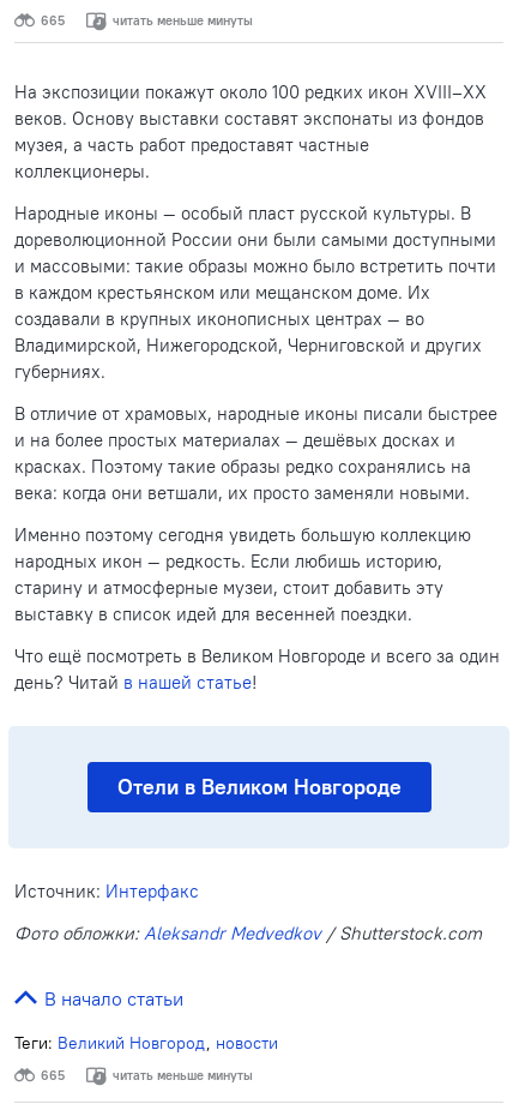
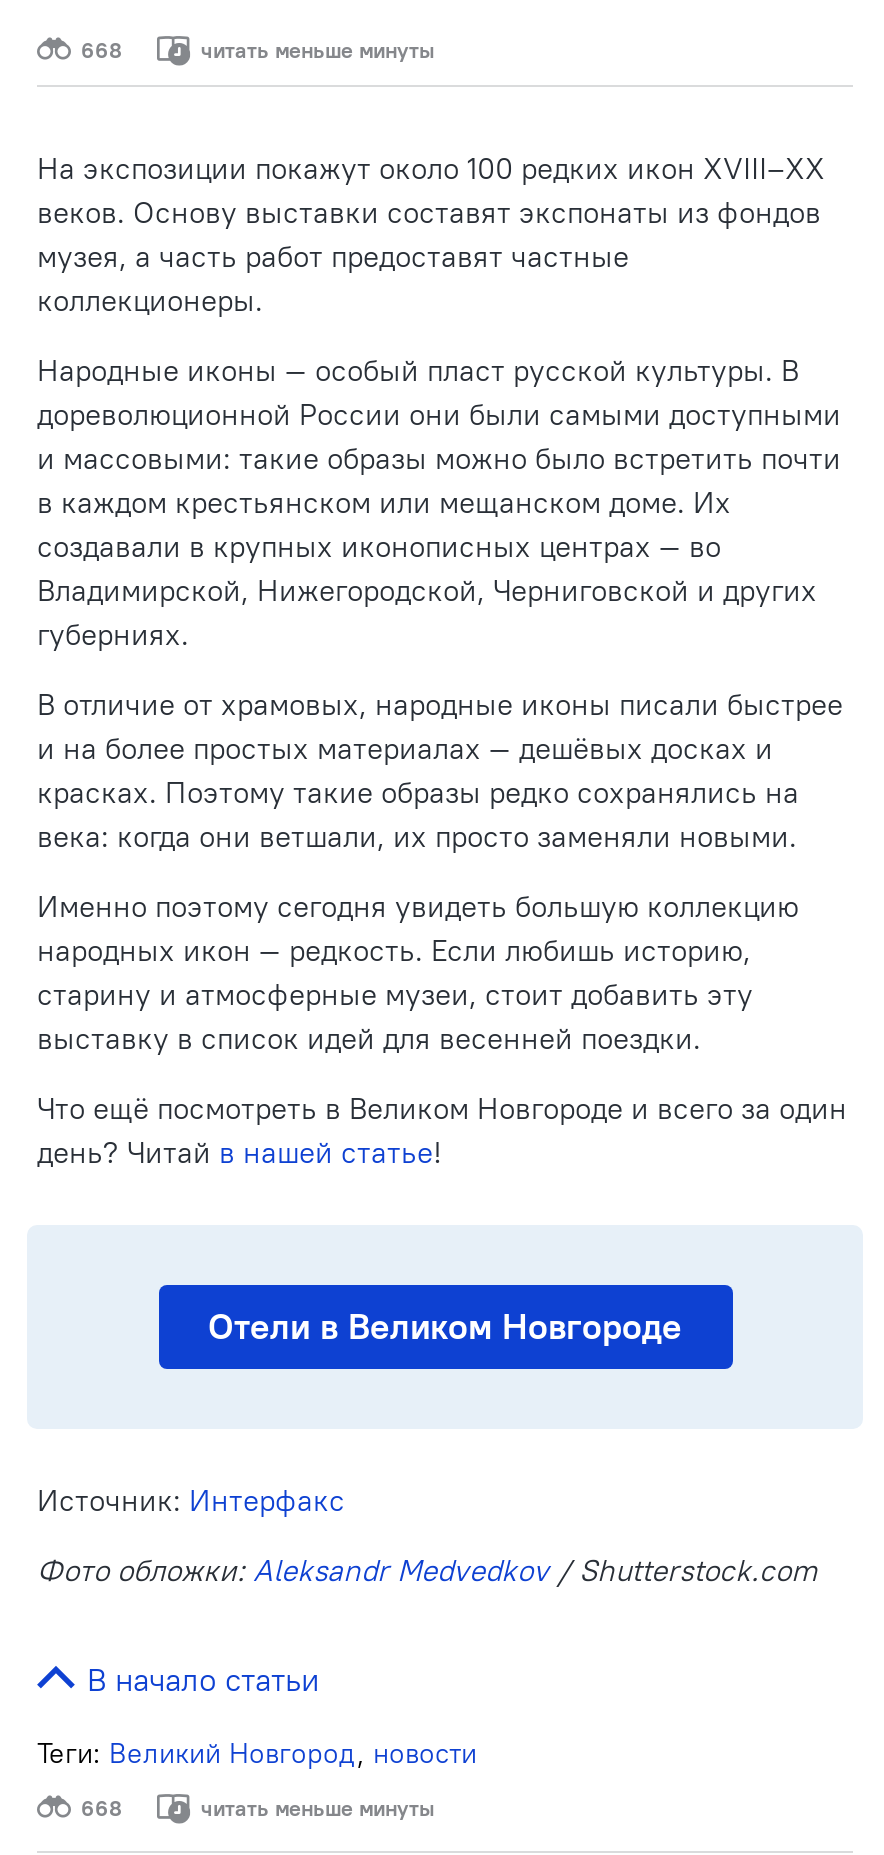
[37,12,65,29] 665 -> [75,35,121,63] 668
[37,1067,65,1084] 665 -> [75,1793,121,1821] 668

